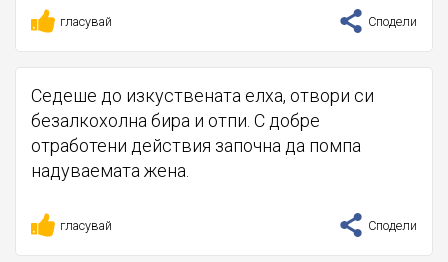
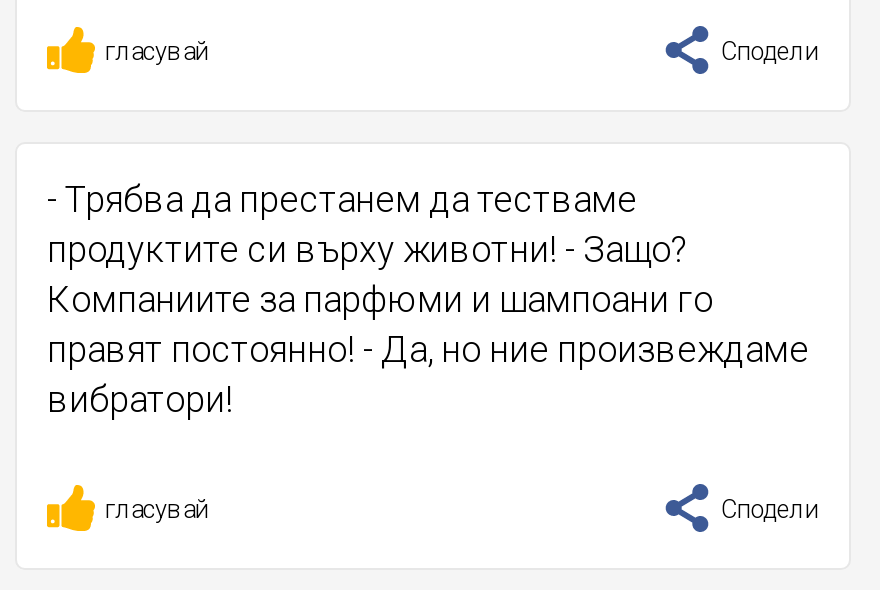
[31,85,374,181] Седеше до изкуствената елха, отвори си | безалкохолна бира и отпи. С добре | отработени действия започна да помпа | надуваемата жена. -> [47,178,809,420] - Трябва да престанем да тестваме | продуктите си върху животни! - Защо? | Компаниите за парфюми и шампоани го | правят постоянно! - Да, но ние произвеждаме | вибратори!

